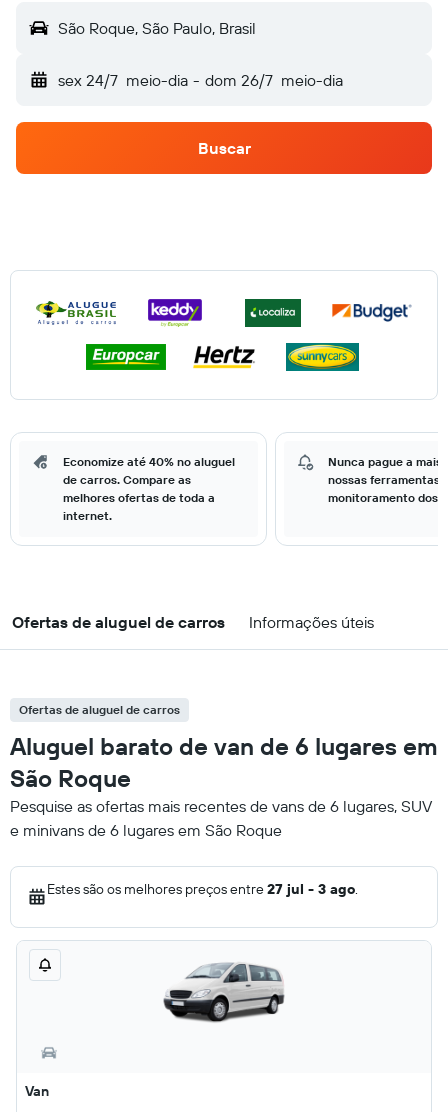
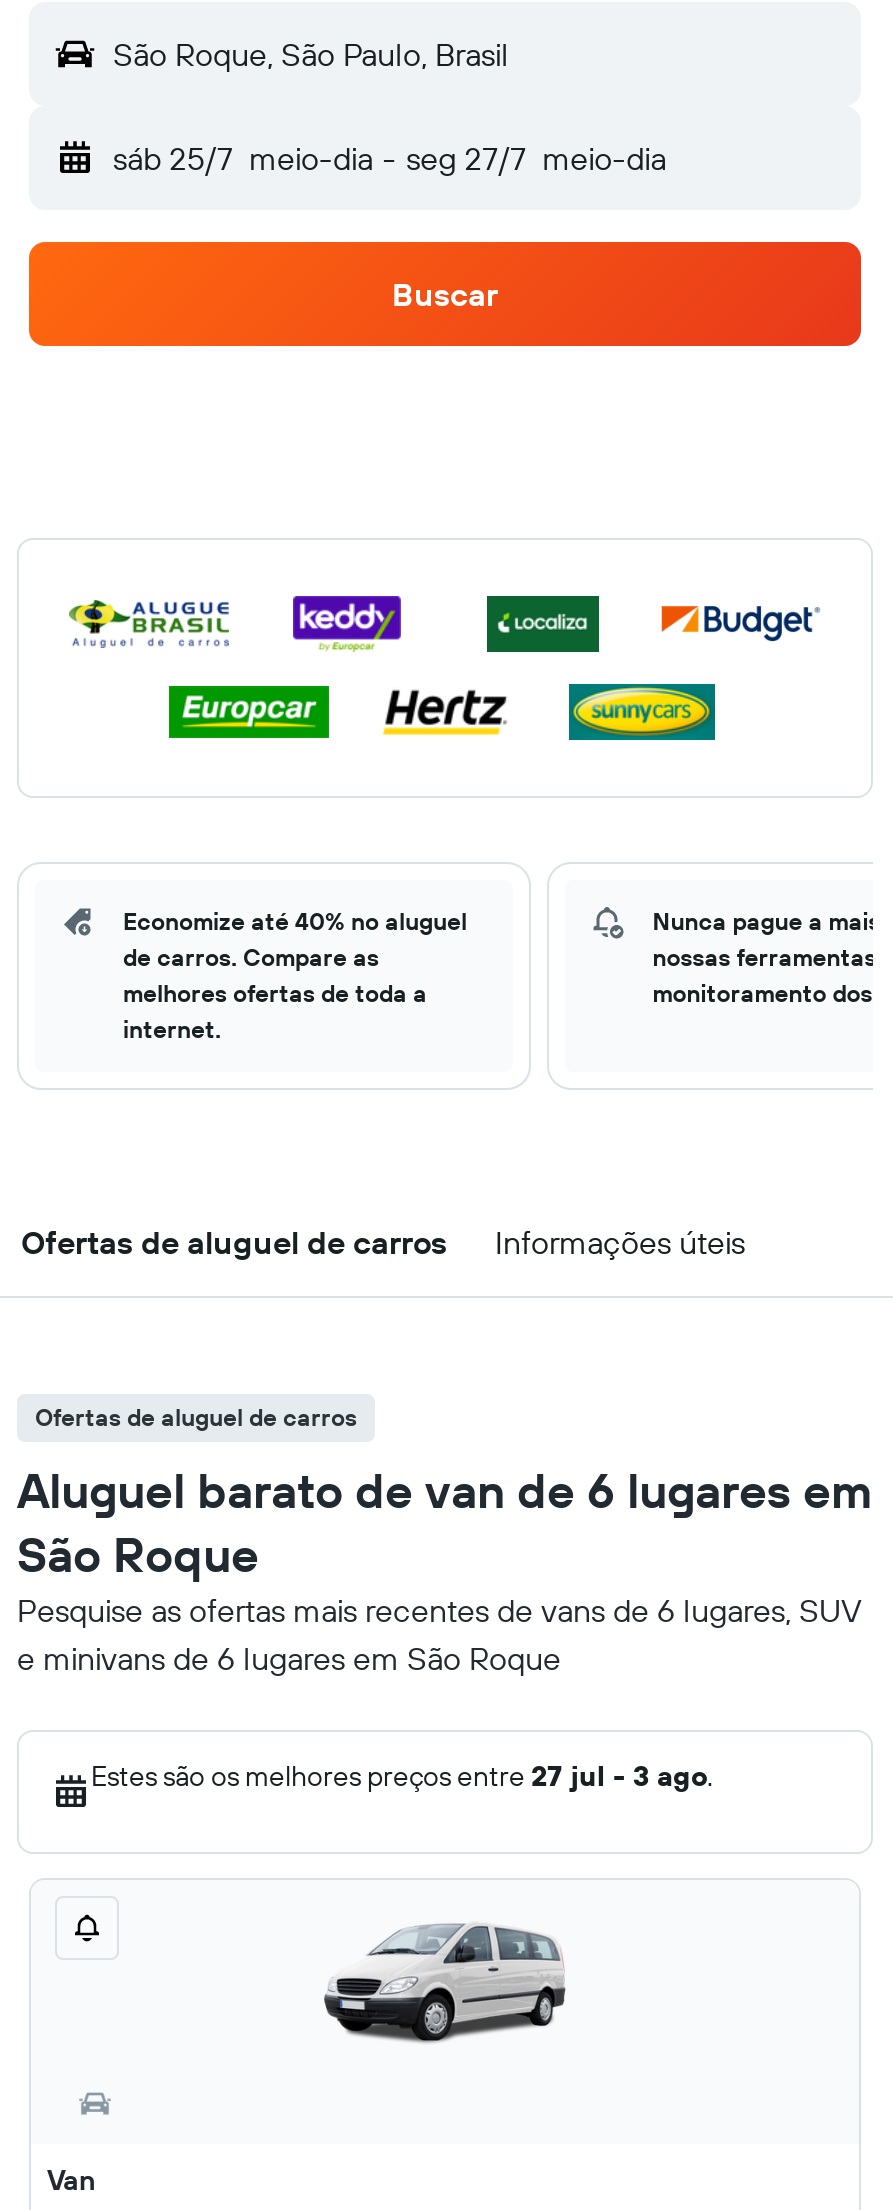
[58,70,343,90] sex 24/7 meio-dia - dom 26/7 meio-dia -> [113,138,666,178] sáb 25/7 meio-dia - seg 27/7 meio-dia

